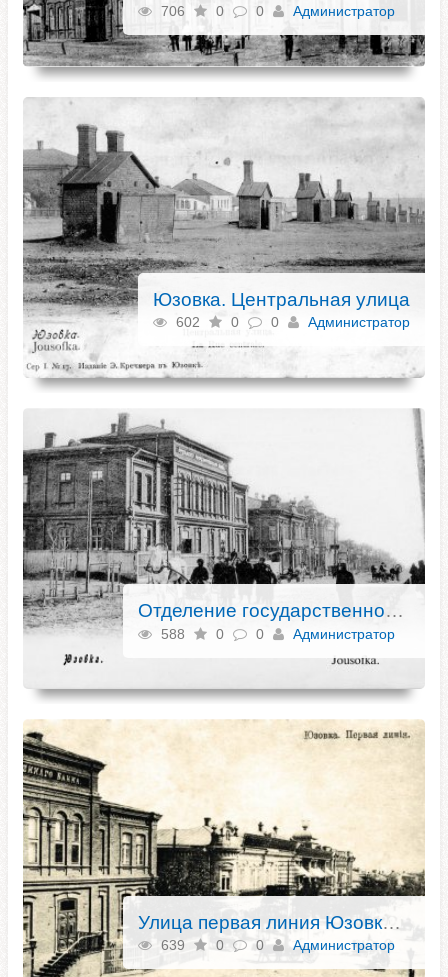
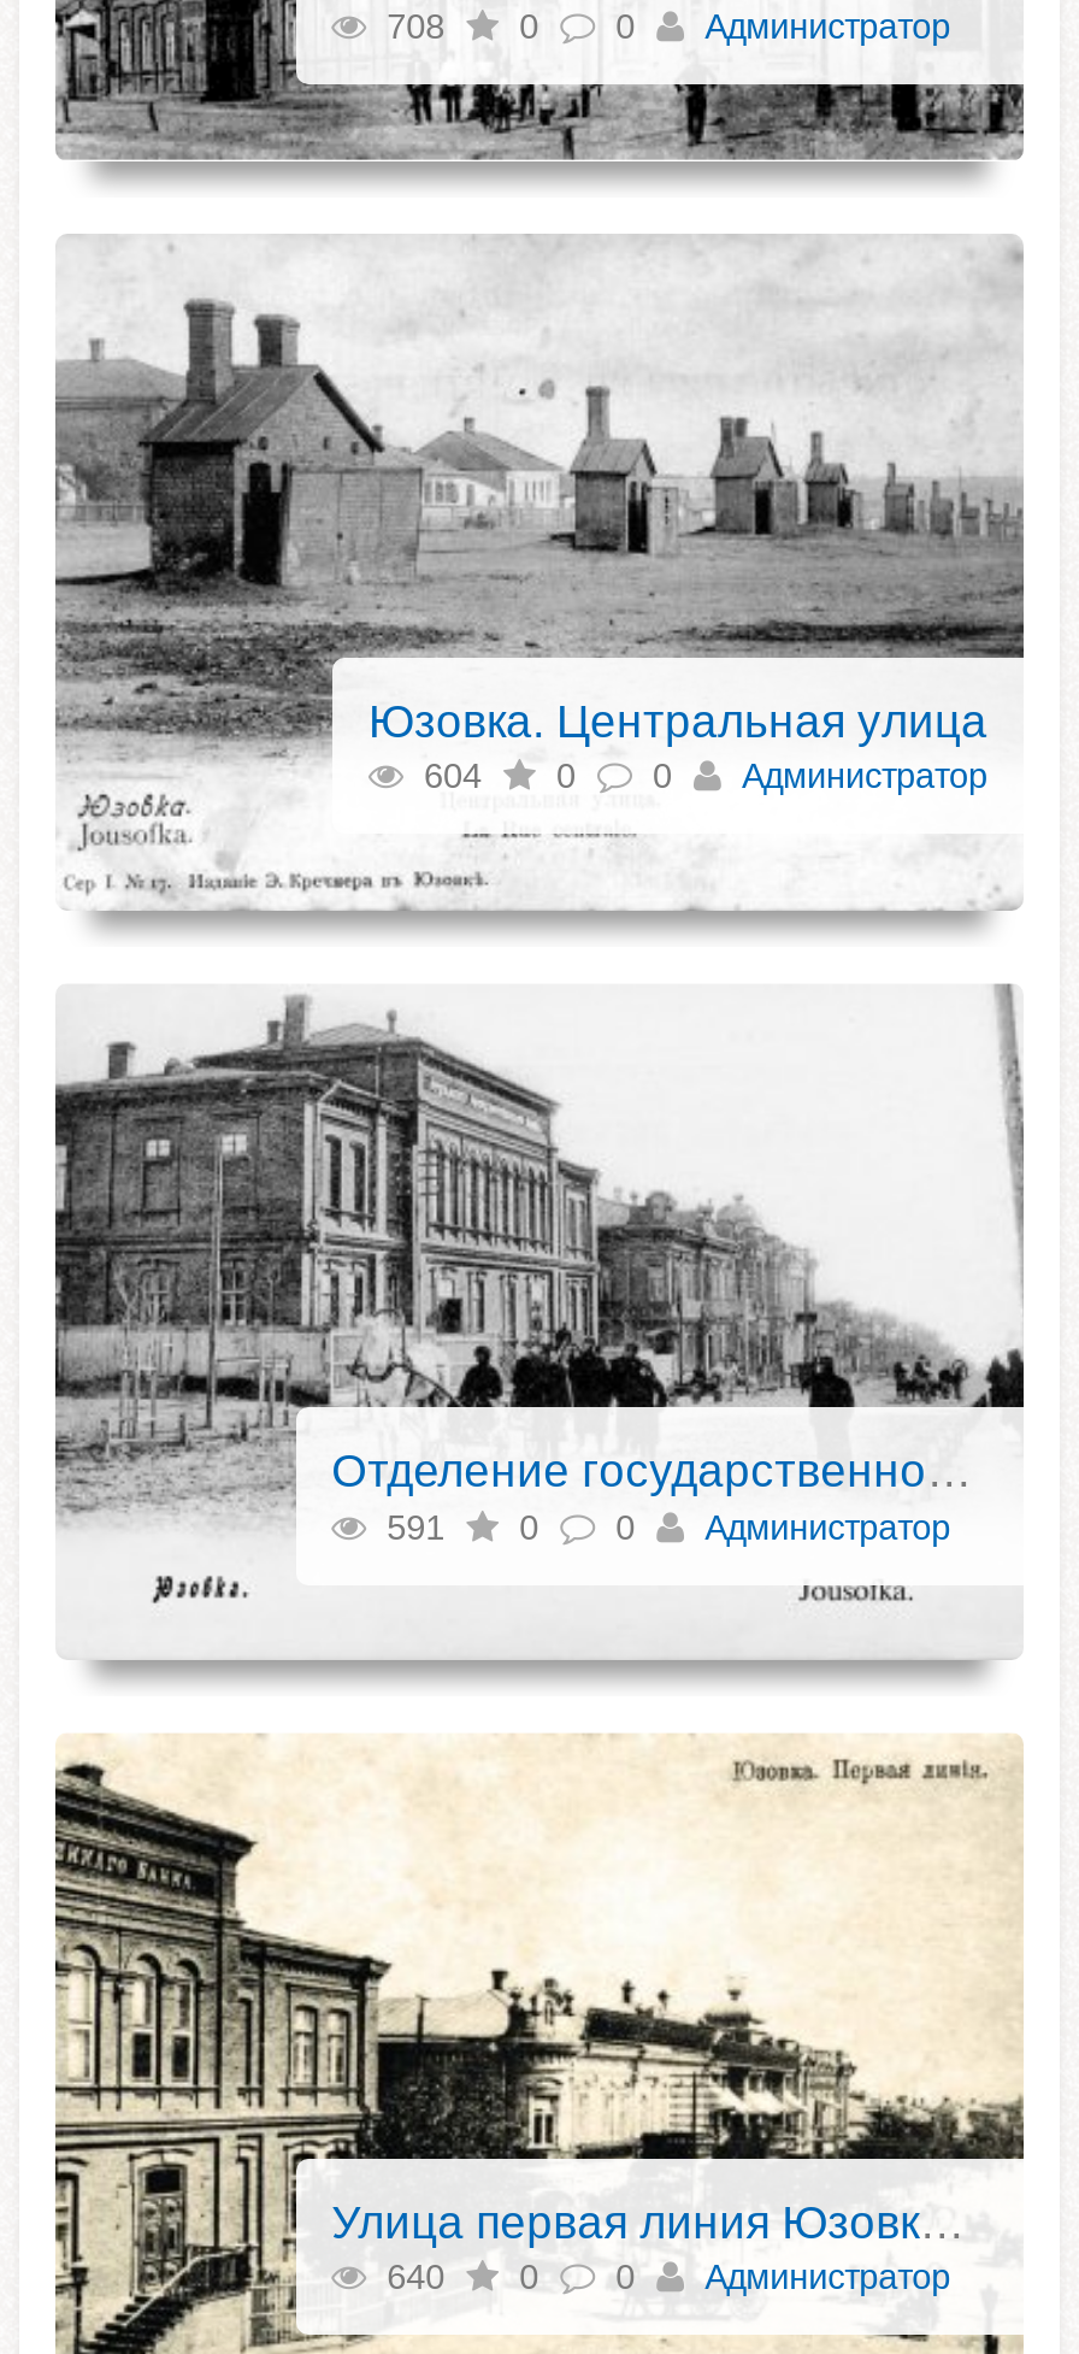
[157,3,395,19] 706 0 0 Администратор -> [377,7,950,46] 708 0 0 Администратор
[172,314,410,330] 602 0 0 Администратор -> [414,757,987,796] 604 0 0 Администратор
[157,626,395,642] 588 0 0 Администратор -> [377,1508,950,1546] 591 0 0 Администратор
[157,937,395,953] 639 0 0 Администратор -> [377,2258,950,2296] 640 0 0 Администратор

